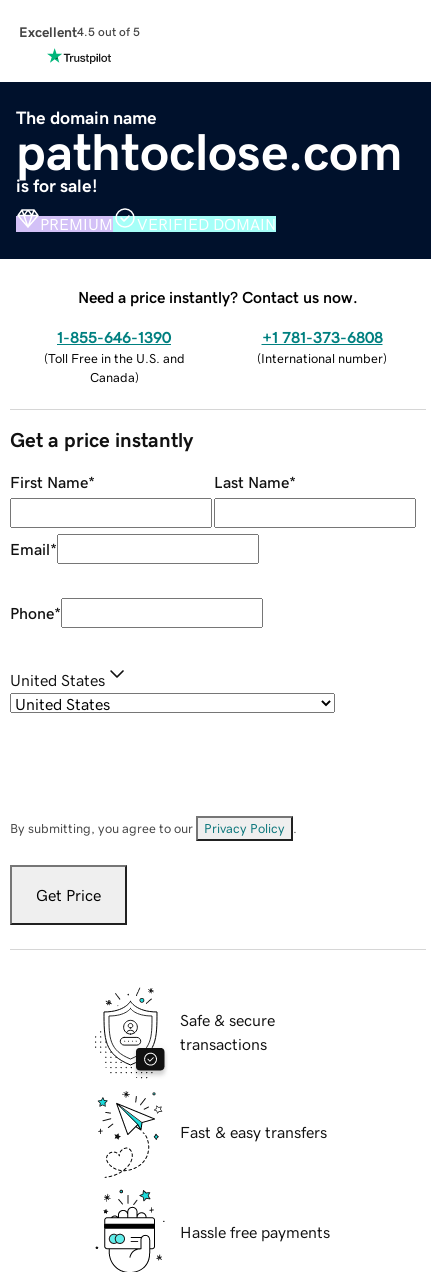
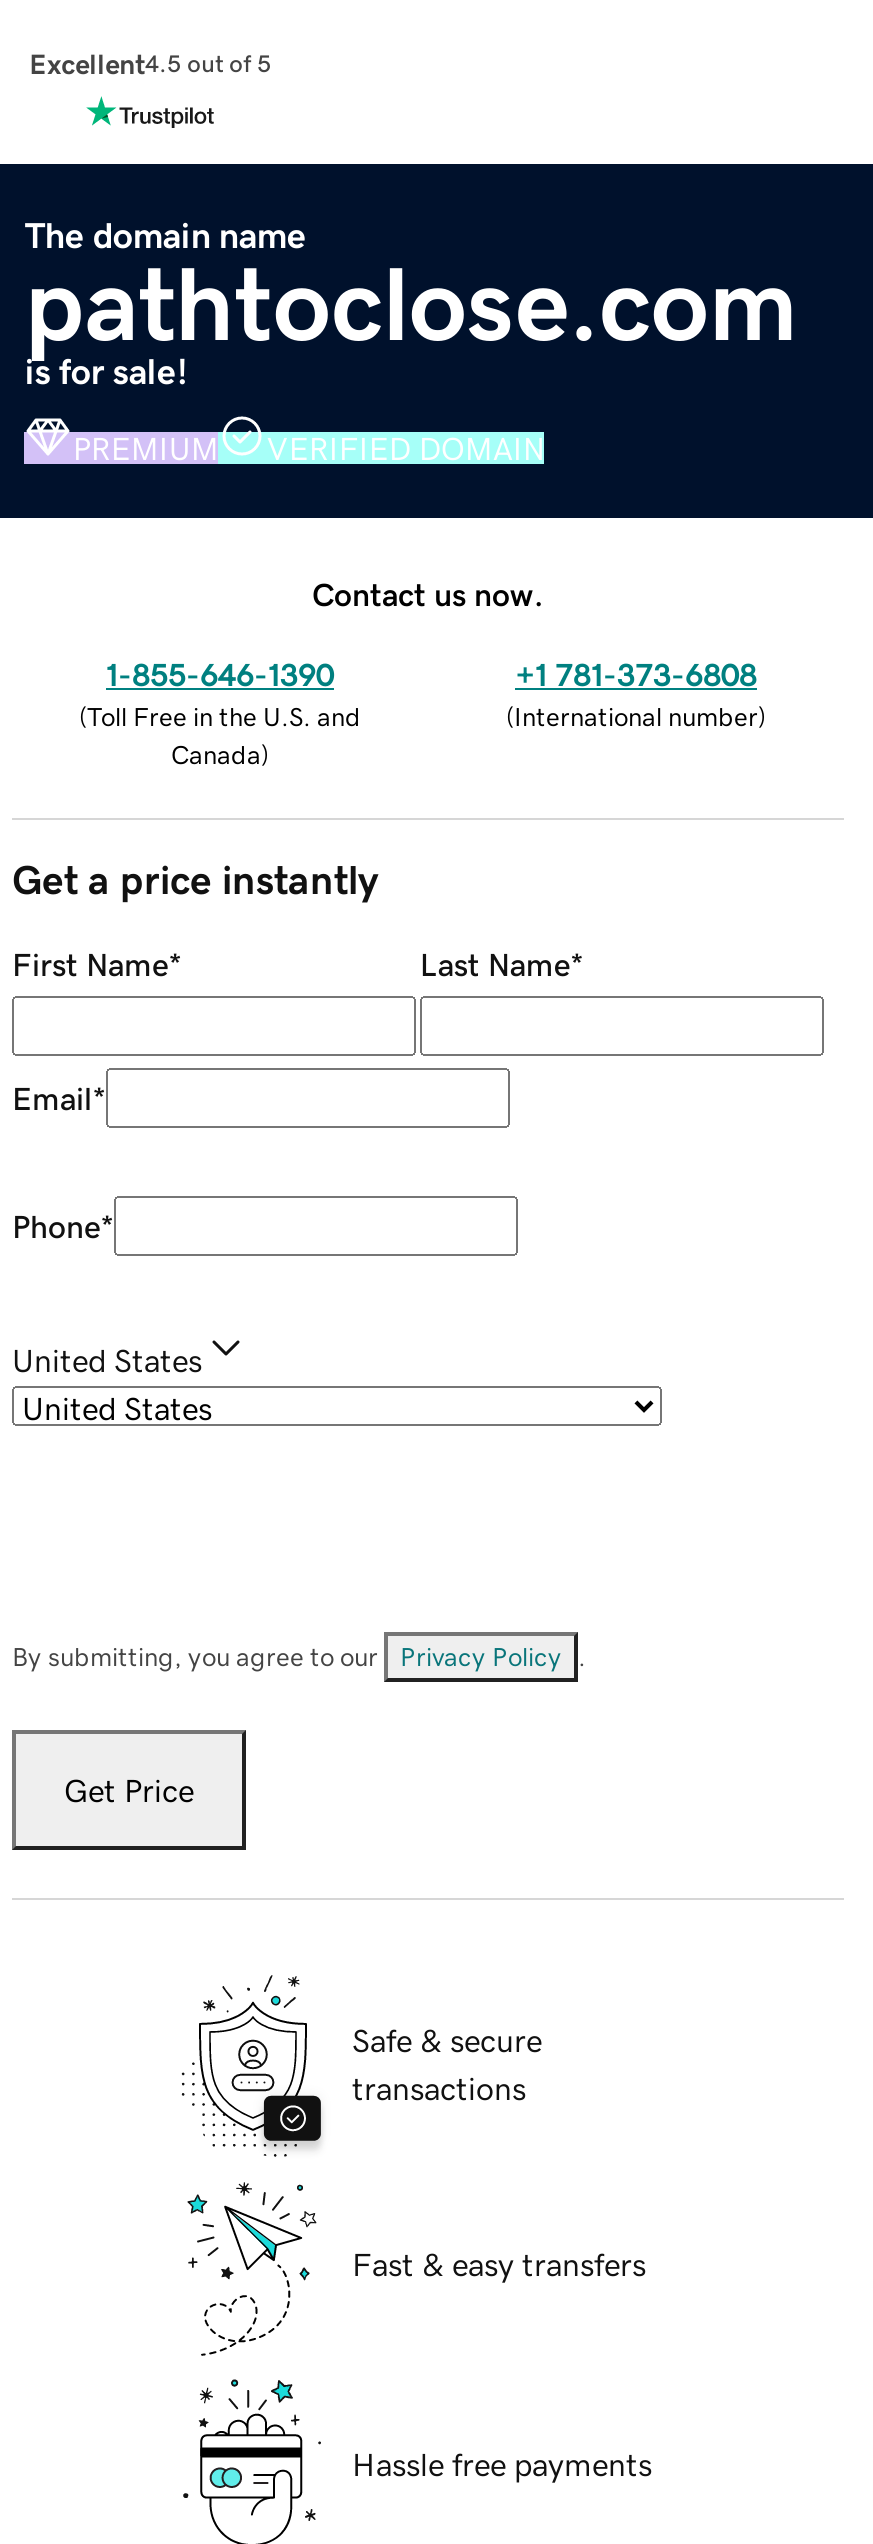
[78,289,358,305] Need a price instantly? Contact us now. -> [312,577,544,609] Contact us now.

